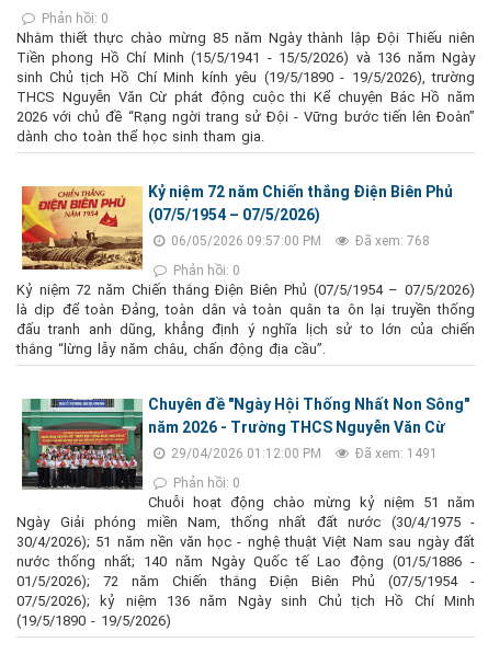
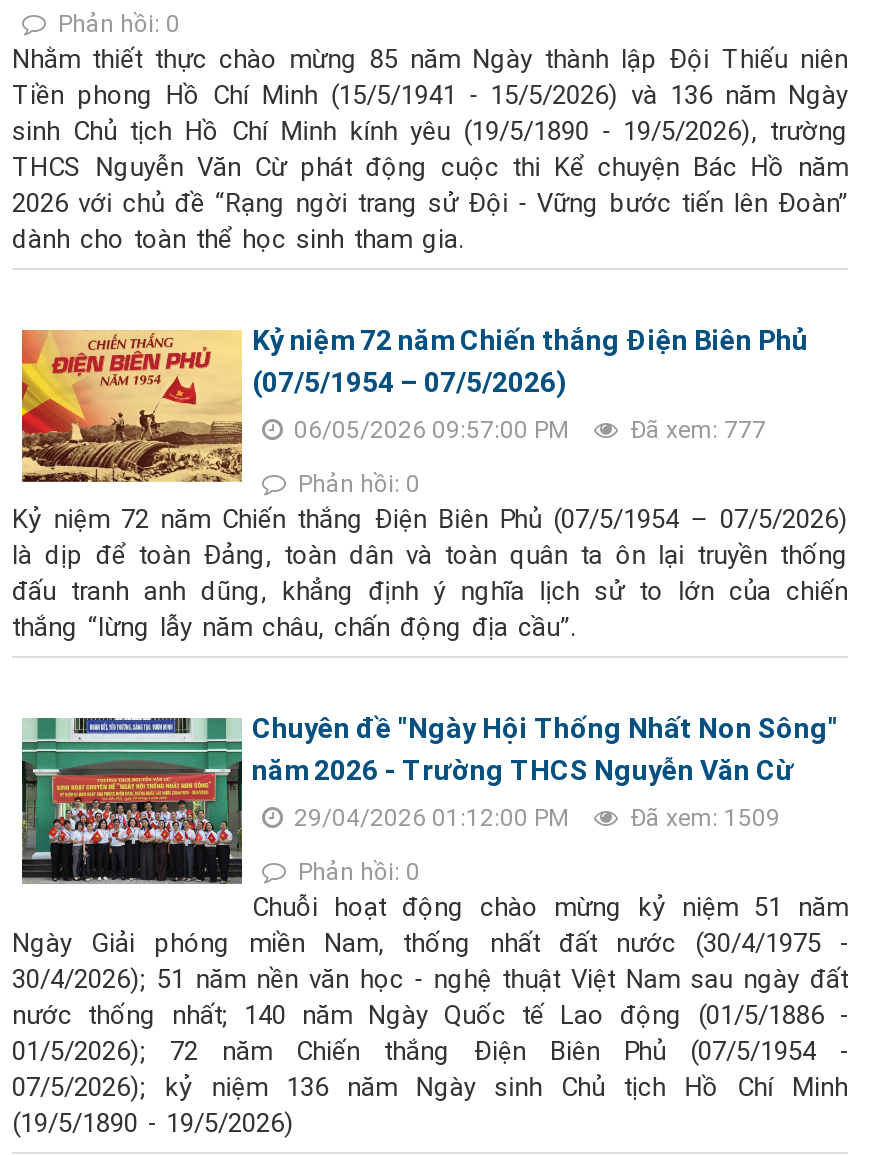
[168,233,430,249] 06/05/2026 09:57:00 PM Đã xem: 768 -> [288,416,766,444] 06/05/2026 09:57:00 PM Đã xem: 777
[168,446,438,461] 29/04/2026 01:12:00 PM Đã xem: 1491 -> [288,804,780,832] 29/04/2026 01:12:00 PM Đã xem: 1509

